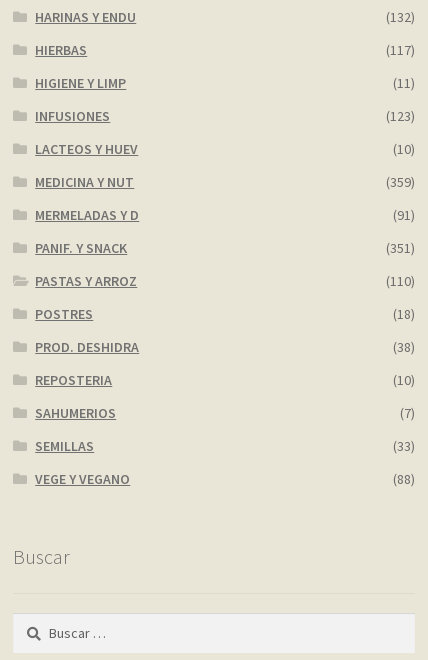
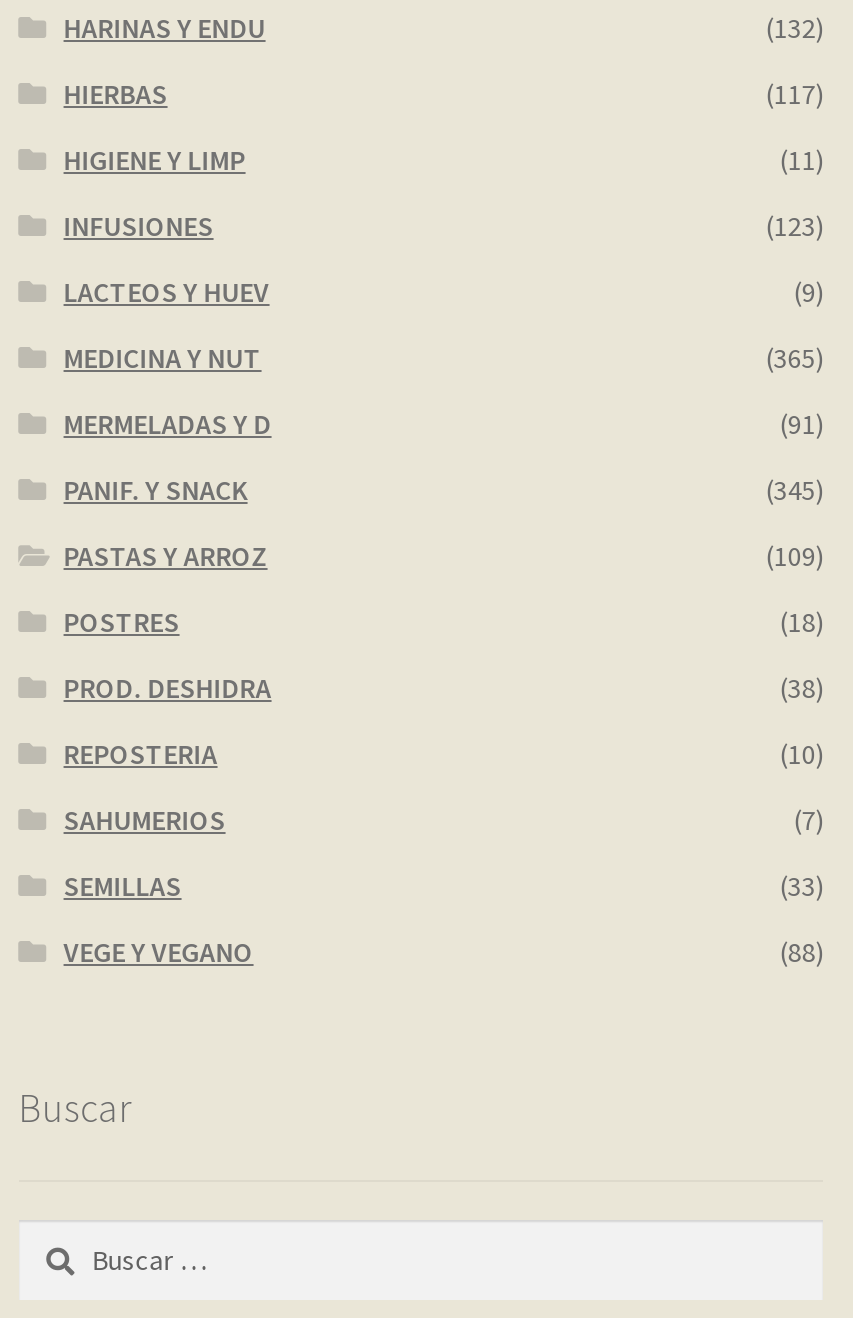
[393,140,415,158] (10) -> [794,274,824,310] (9)
[386,173,415,191] (359) -> [766,340,824,376] (365)
[386,239,415,257] (351) -> [766,472,824,508] (345)
[386,272,415,290] (110) -> [766,538,824,574] (109)

